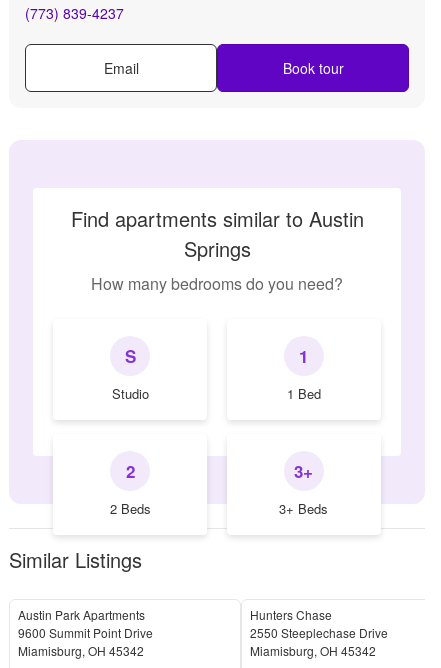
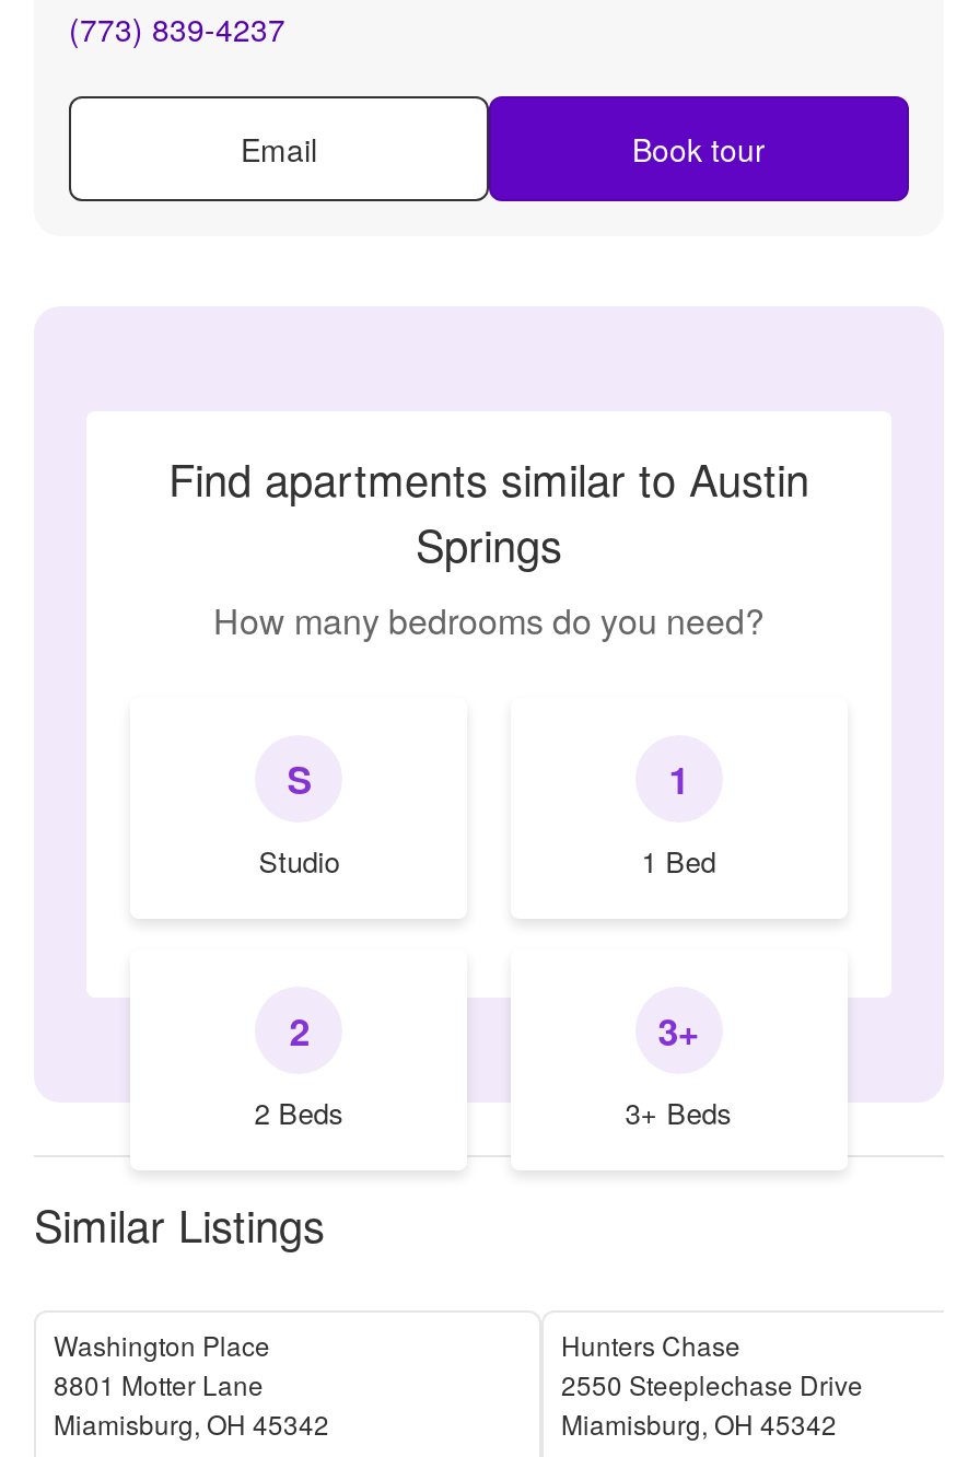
[18,606,153,641] Austin Park Apartments | 9600 Summit Point Drive -> [54,1325,270,1401] Washington Place | 8801 Motter Lane

